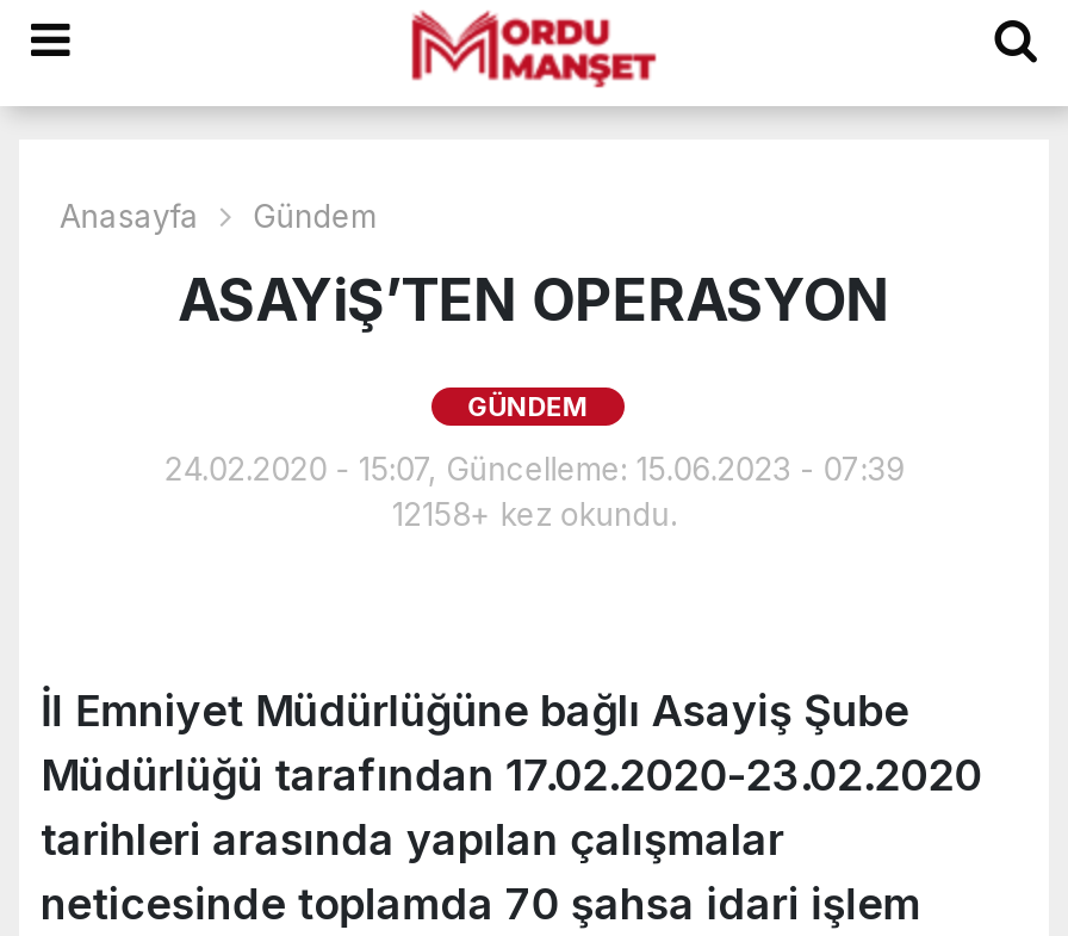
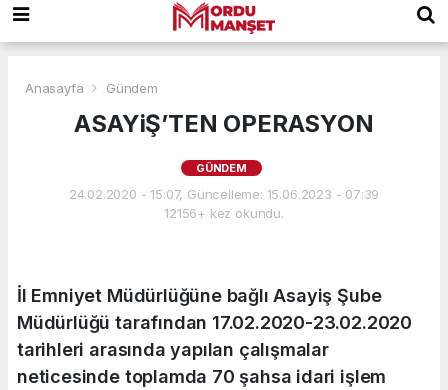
[391,494,677,533] 12158+ kez okundu. -> [164,205,284,221] 12156+ kez okundu.

